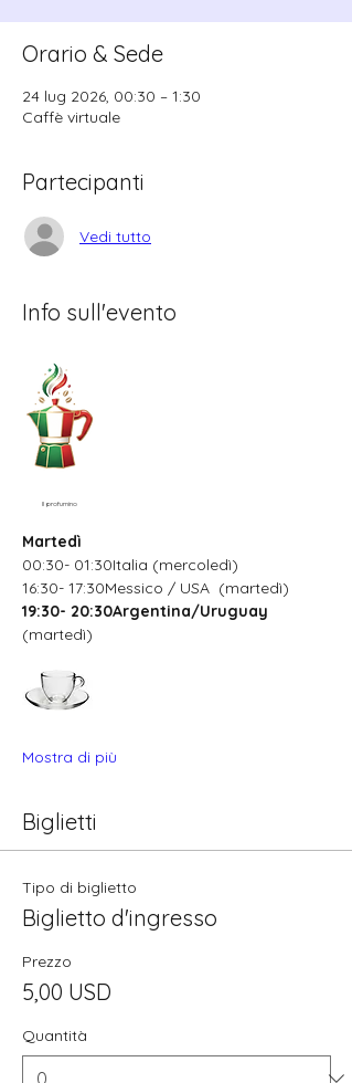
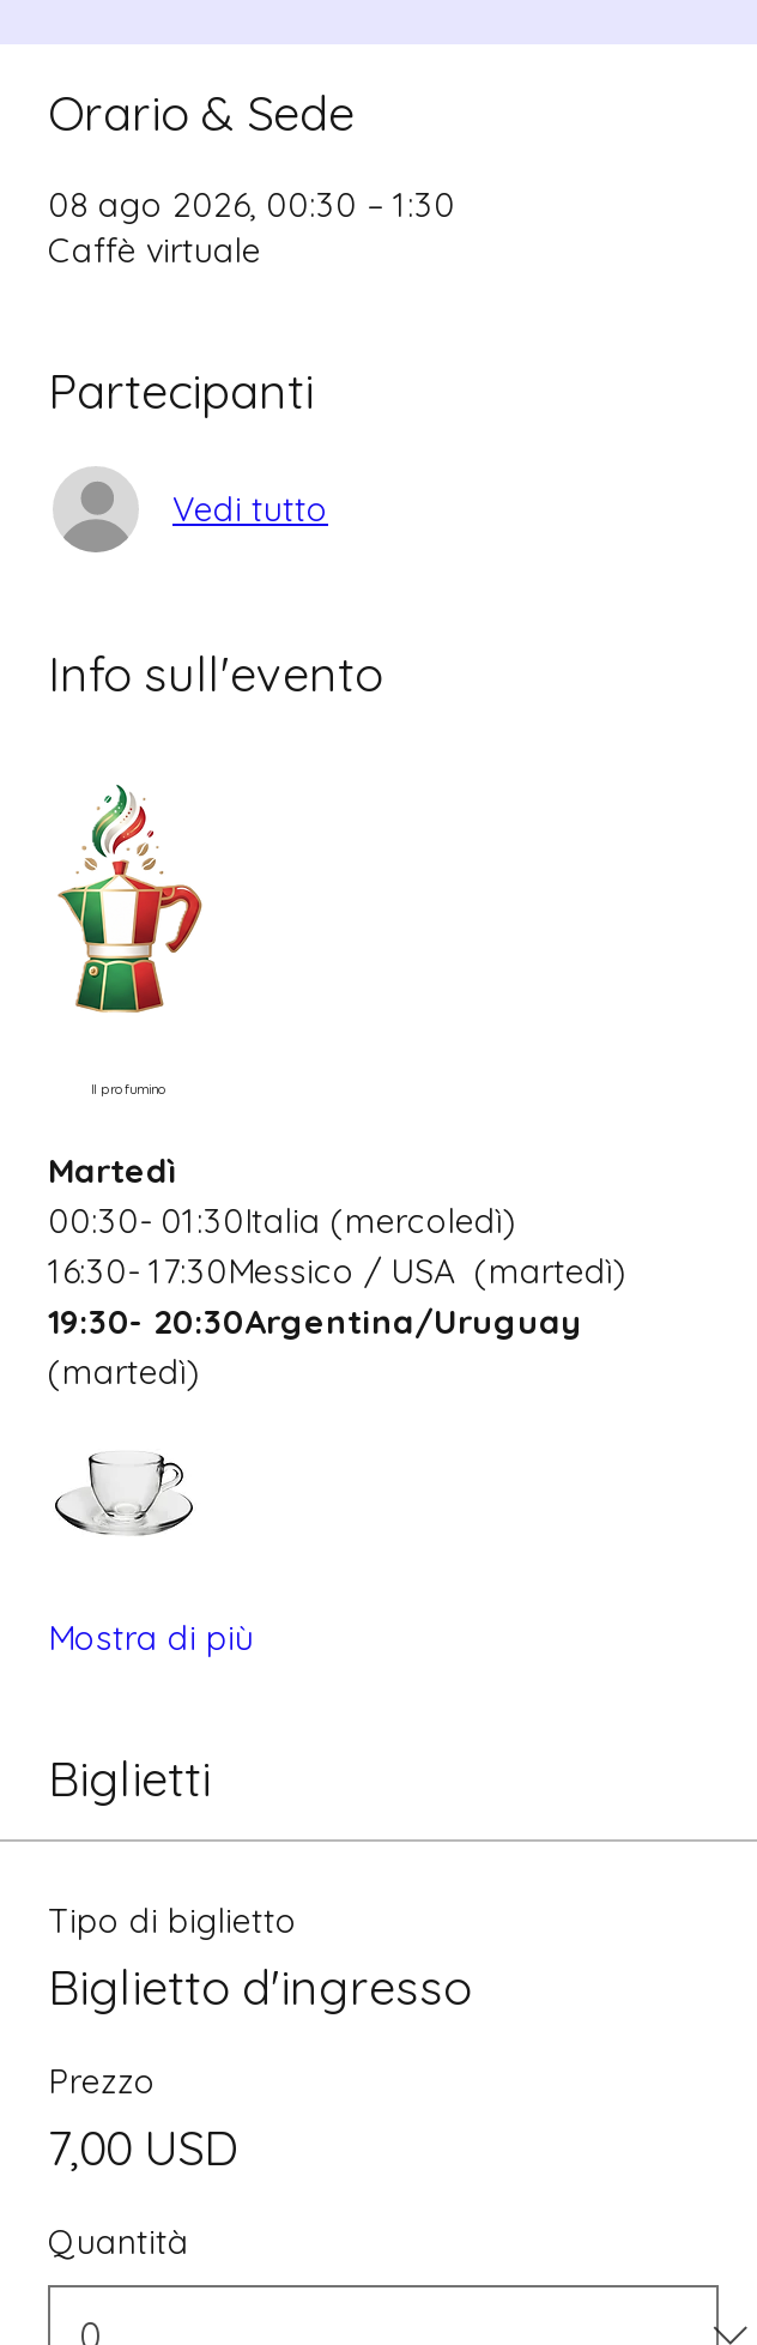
[22,86,201,106] 24 lug 2026, 00:30 – 1:30 -> [48,183,455,226] 08 ago 2026, 00:30 – 1:30
[22,978,111,1006] 5,00 USD -> [48,2117,237,2177] 7,00 USD

